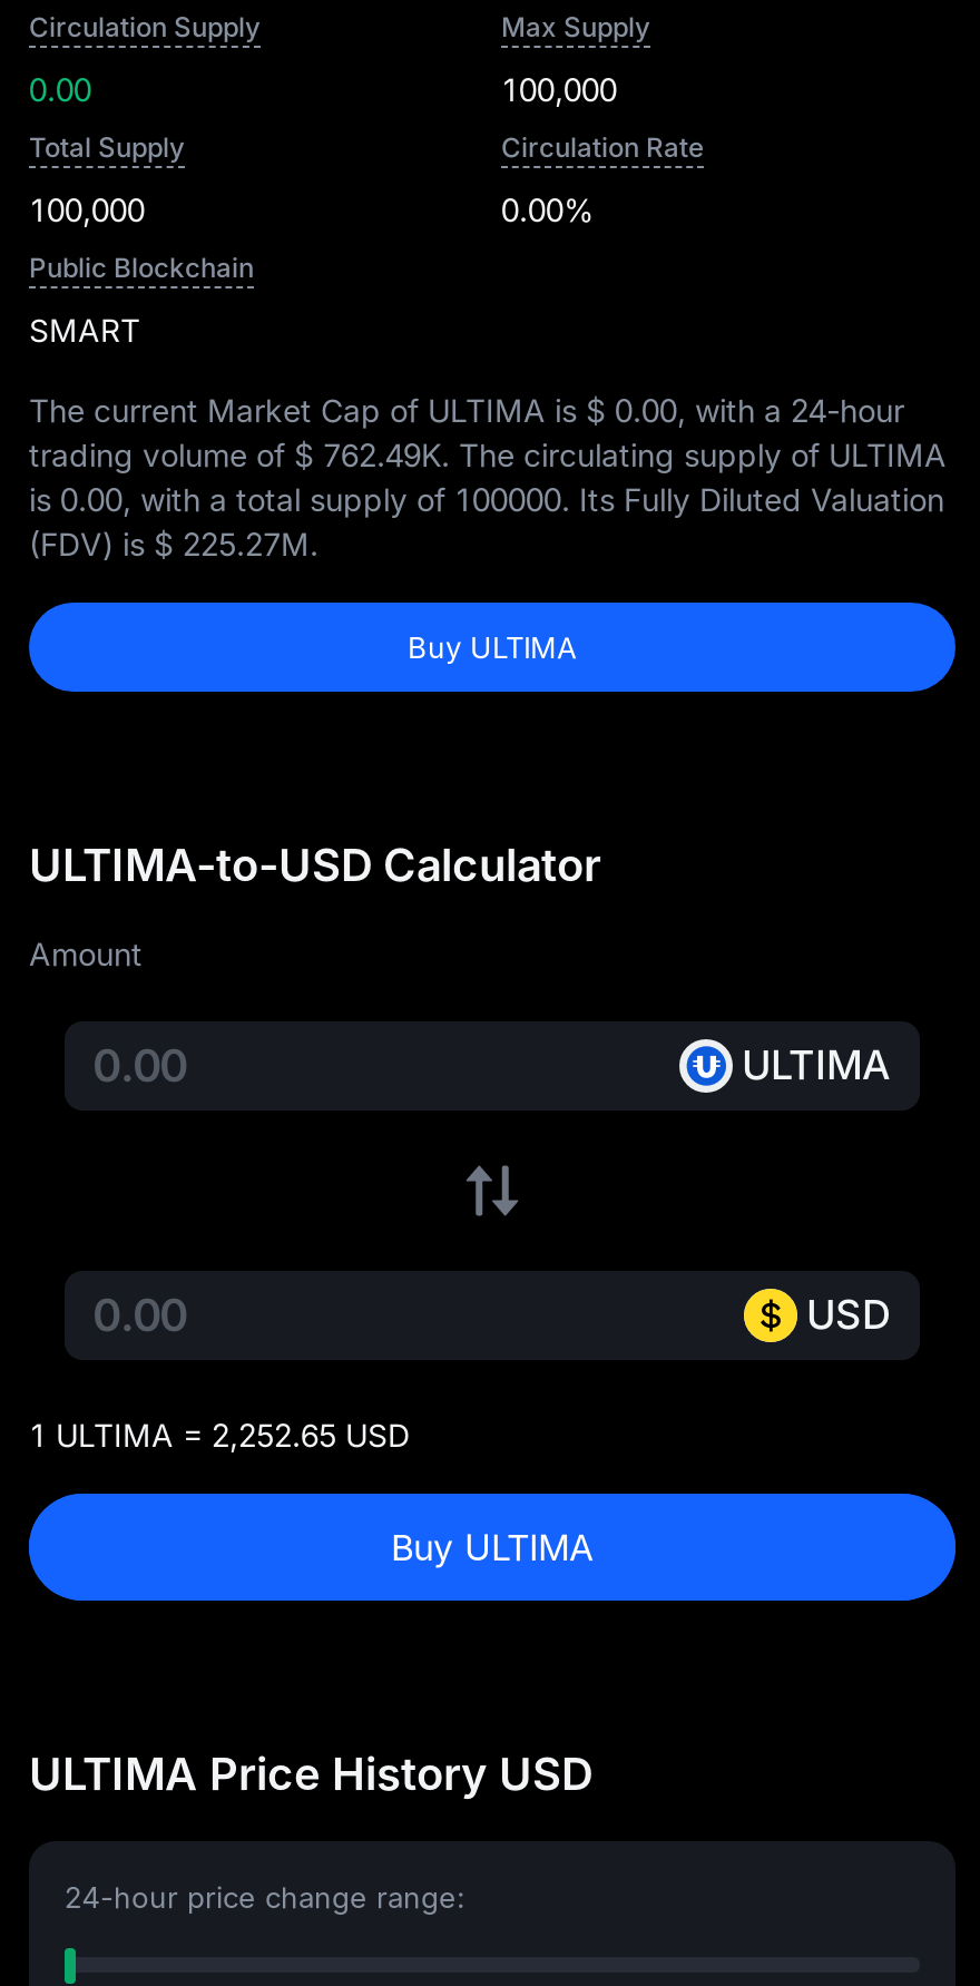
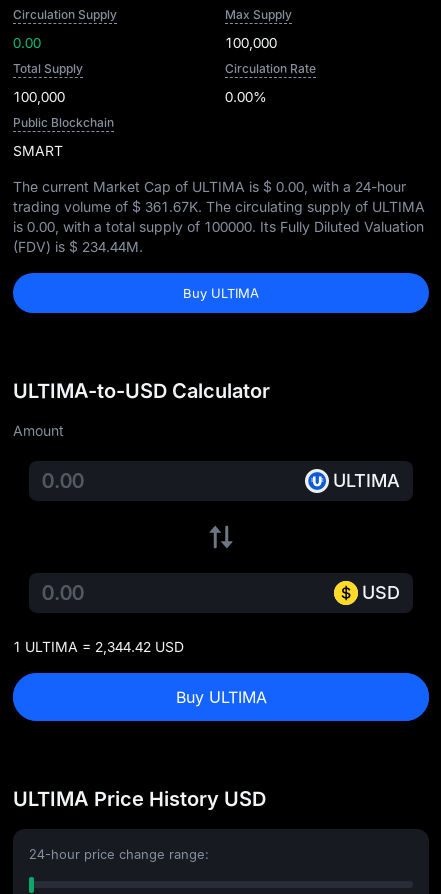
[29,436,947,473] trading volume of $ 762.49K. The circulating supply of ULTIMA -> [13,198,425,215] trading volume of $ 361.67K. The circulating supply of ULTIMA
[29,525,318,562] (FDV) is $ 225.27M. -> [13,238,143,255] (FDV) is $ 234.44M.
[29,1416,410,1454] 1 ULTIMA = 2,252.65 USD -> [13,638,184,655] 1 ULTIMA = 2,344.42 USD

